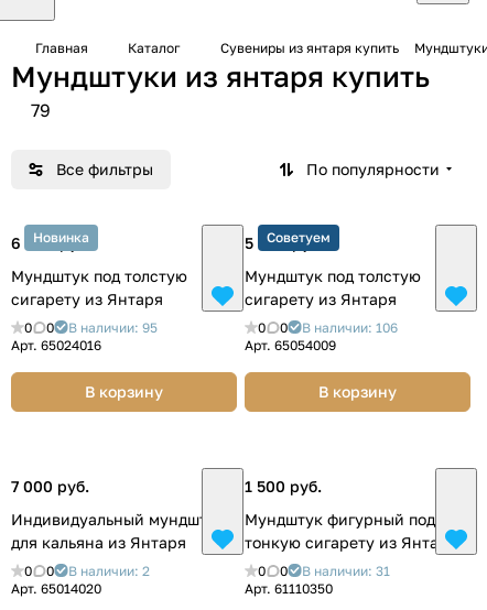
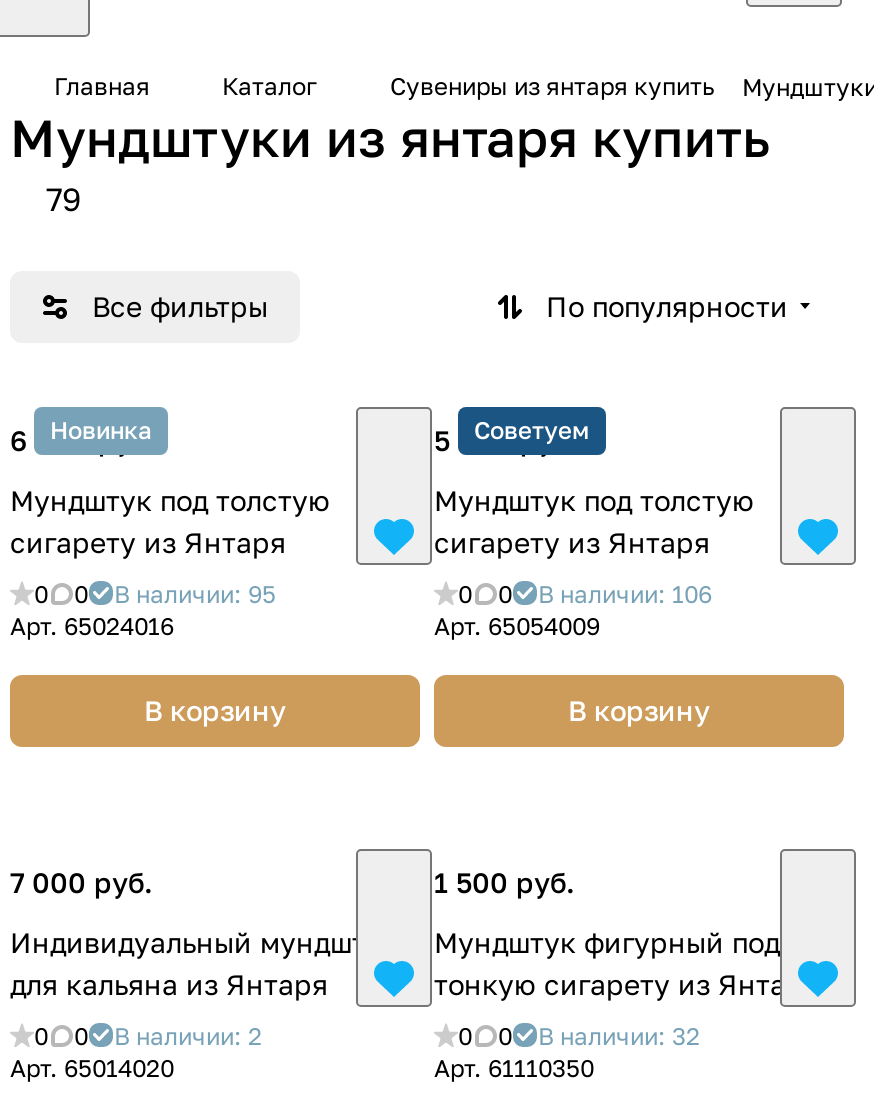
[258,562,390,579] 0 0 В наличии: 31 -> [458,1021,700,1051] 0 0 В наличии: 32

